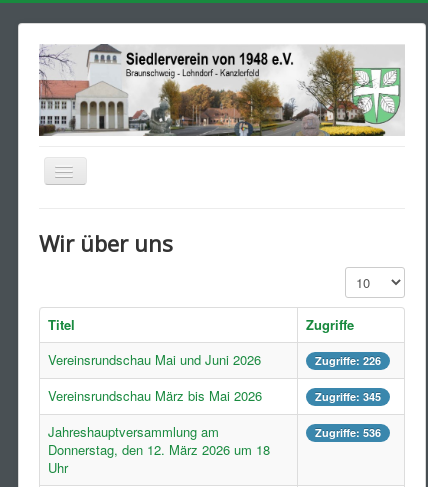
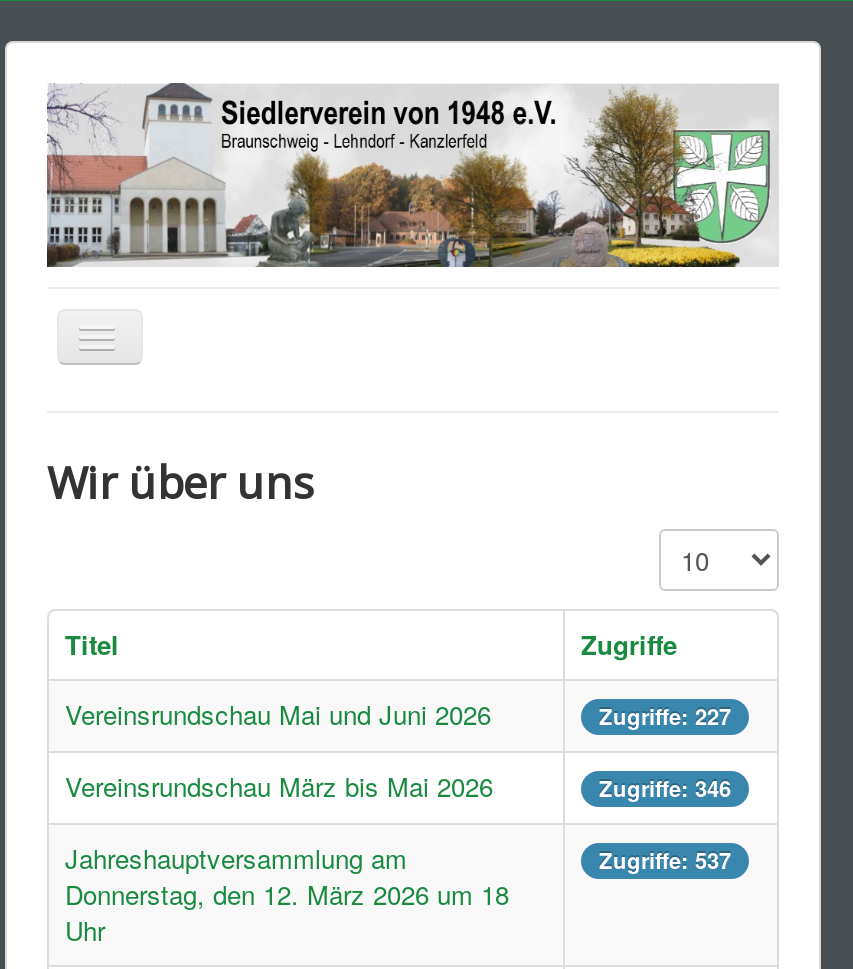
[315,352,381,367] Zugriffe: 226 -> [599,700,731,730] Zugriffe: 227
[315,388,381,403] Zugriffe: 345 -> [599,772,731,802] Zugriffe: 346
[315,424,381,439] Zugriffe: 536 -> [599,844,731,874] Zugriffe: 537

